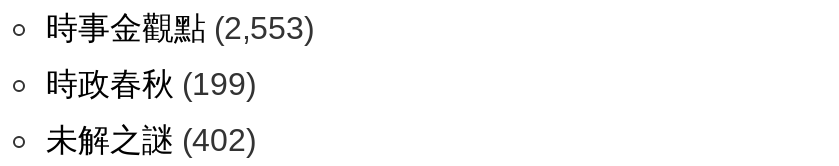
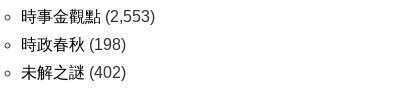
[46,67,256,101] 時政春秋(199) -> [21,36,126,53] 時政春秋(198)

